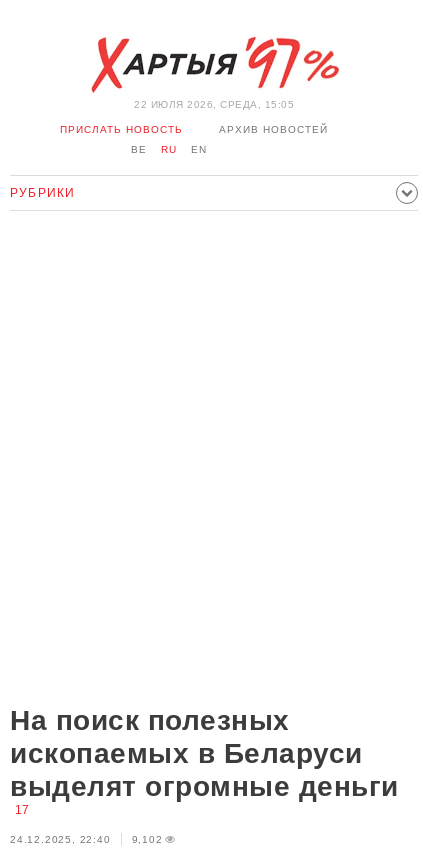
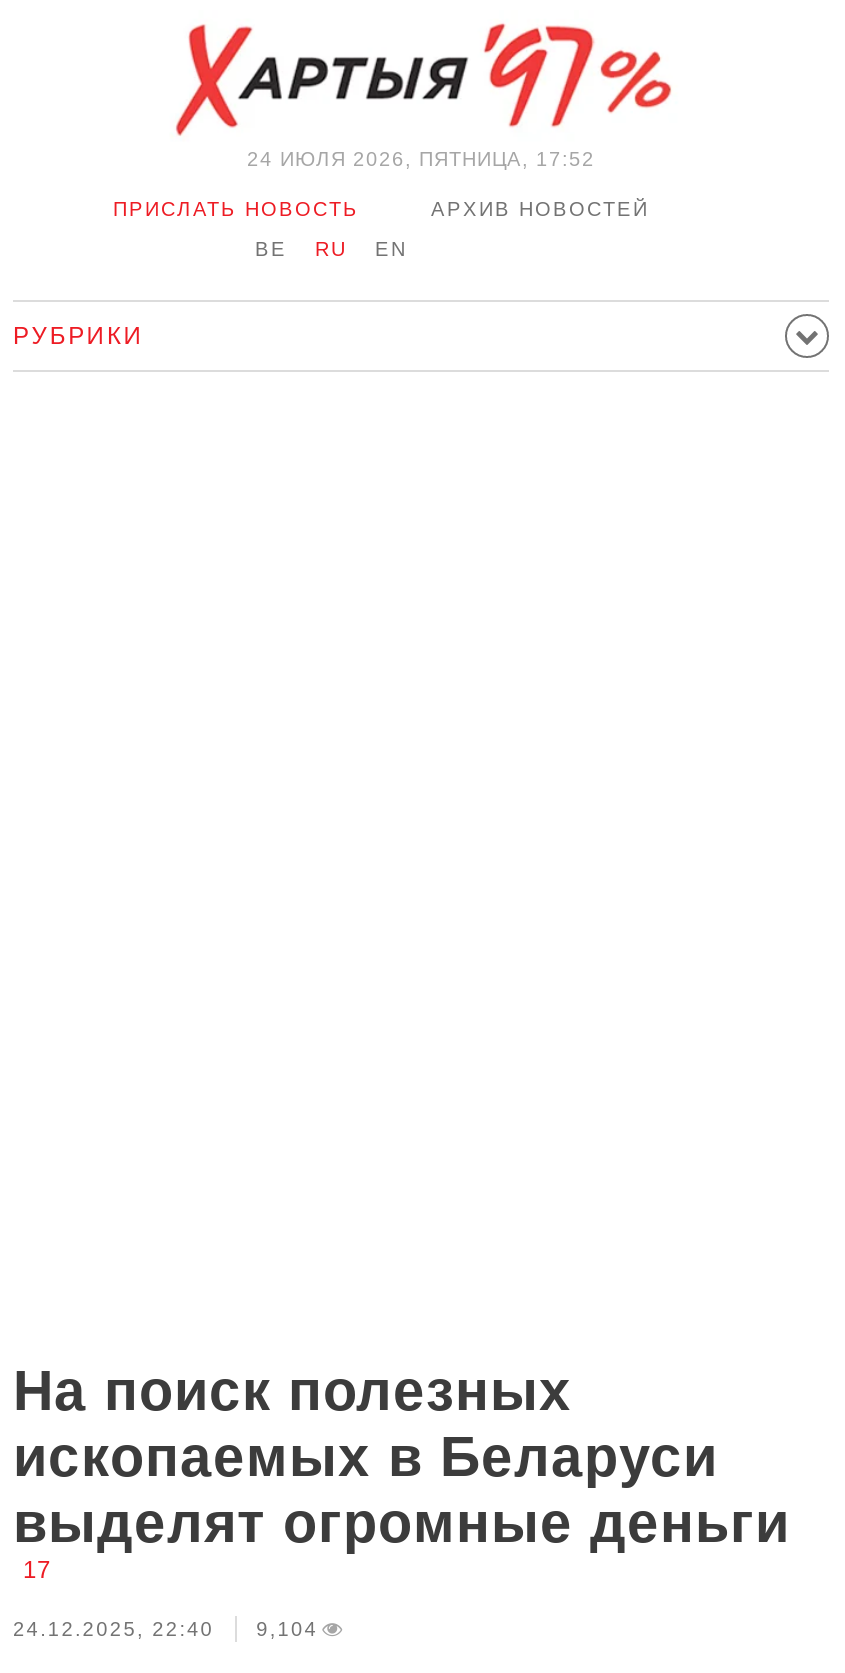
[134,99,294,110] 22 ИЮЛЯ 2026, СРЕДА, 15:05 -> [247,148,595,170] 24 ИЮЛЯ 2026, ПЯТНИЦА, 17:52
[10,834,163,845] 24.12.2025, 22:40 9,102 -> [13,1618,318,1640] 24.12.2025, 22:40 9,104

